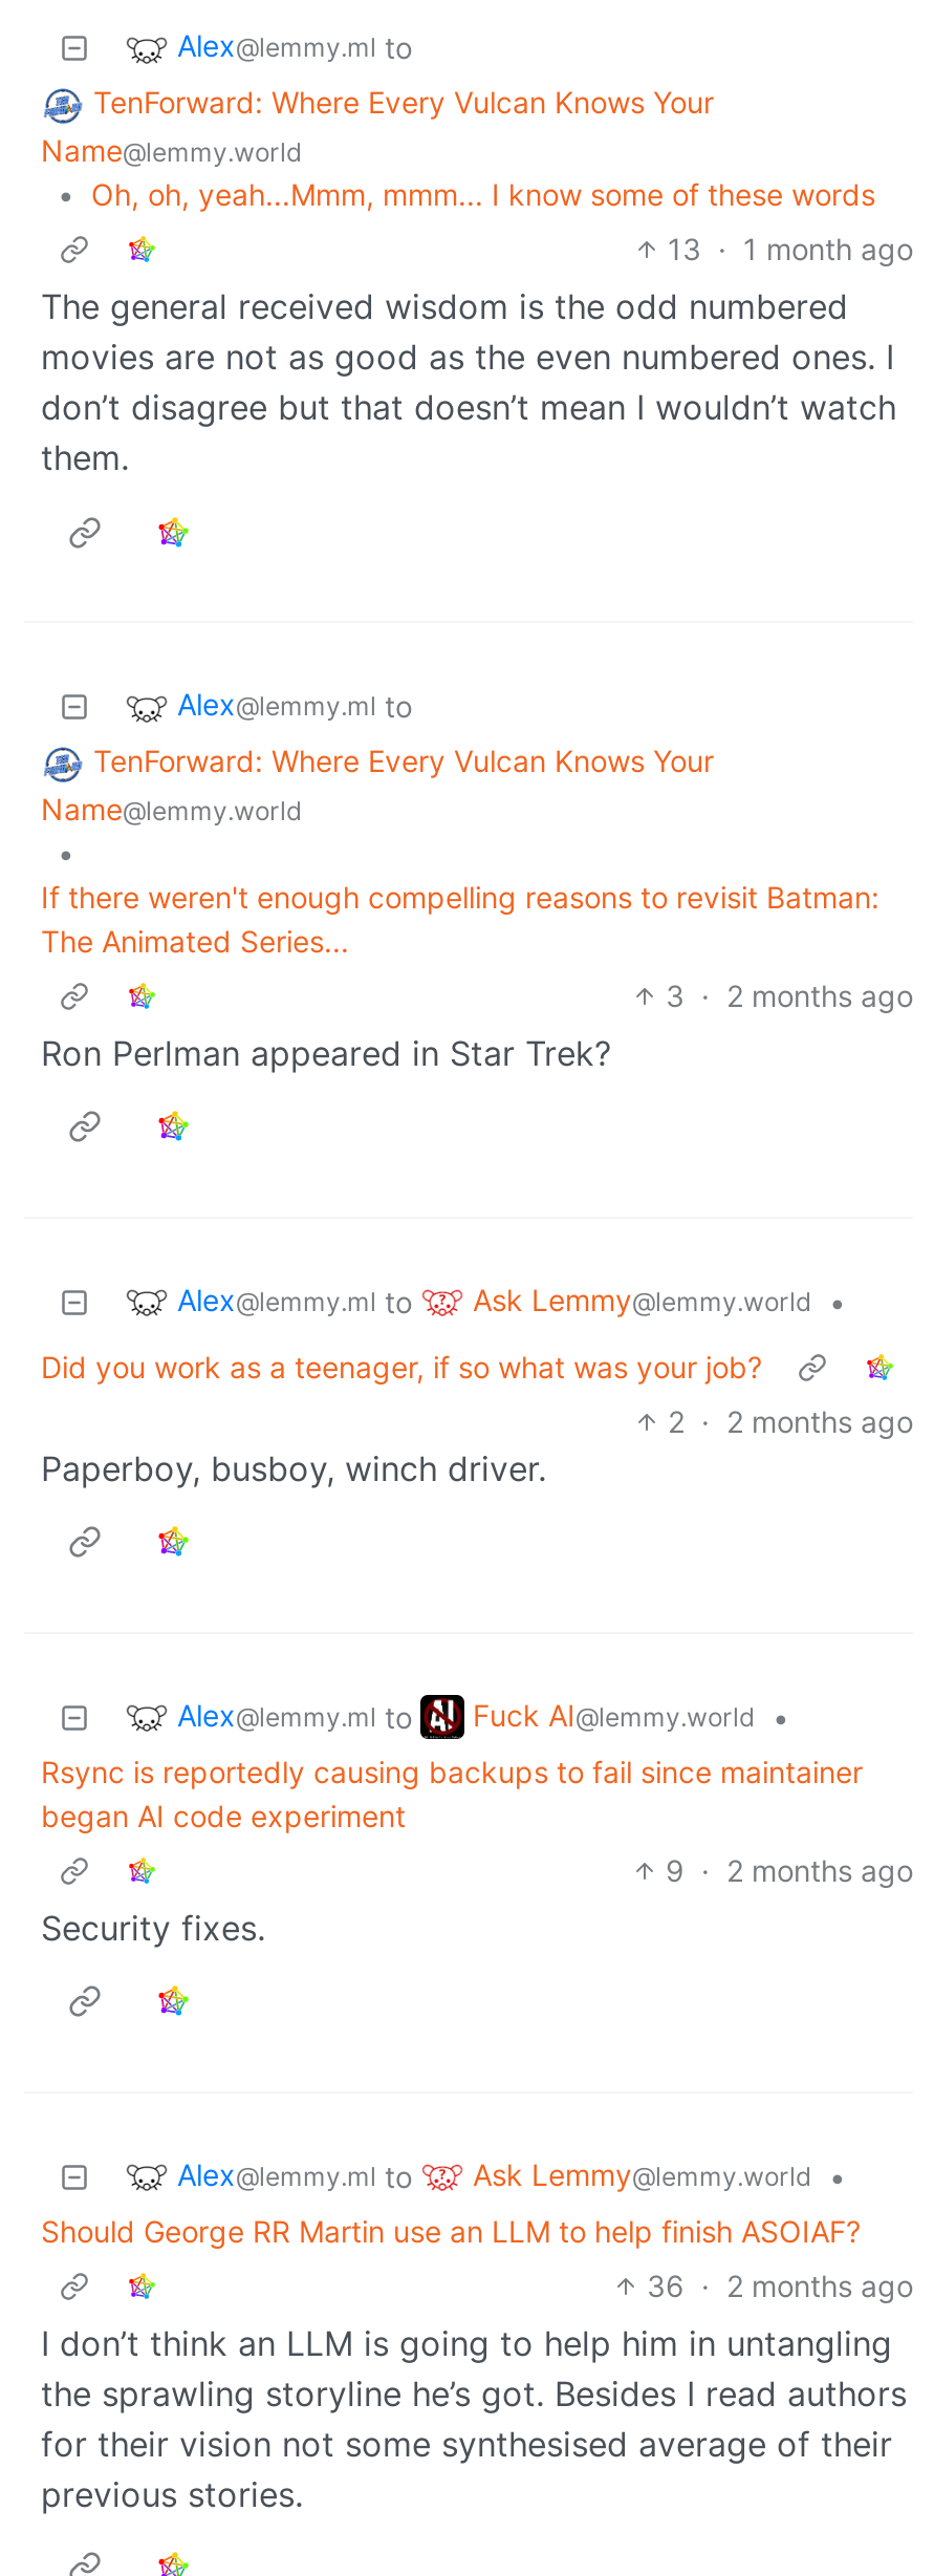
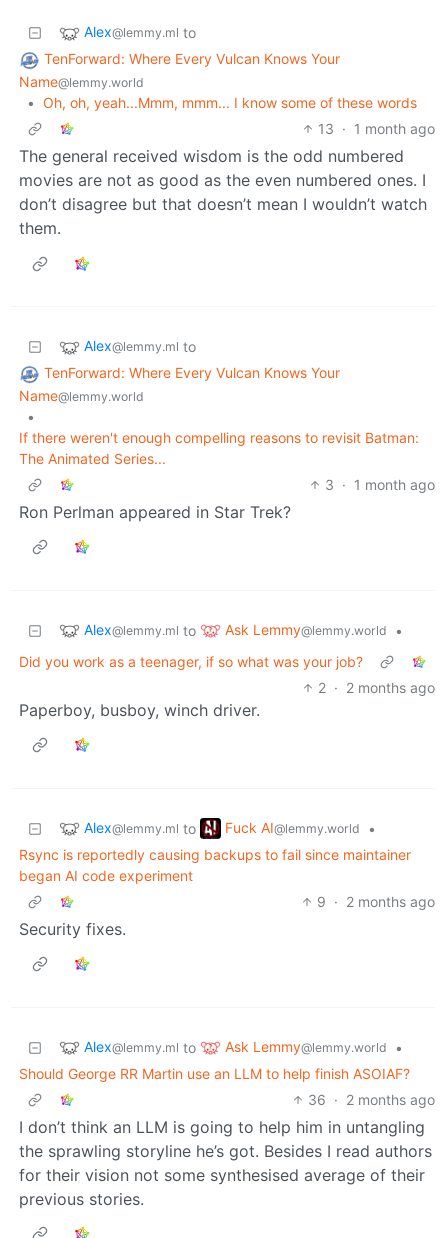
[666,976,913,1012] 3 · 2 months ago -> [325,475,435,492] 3 · 1 month ago

